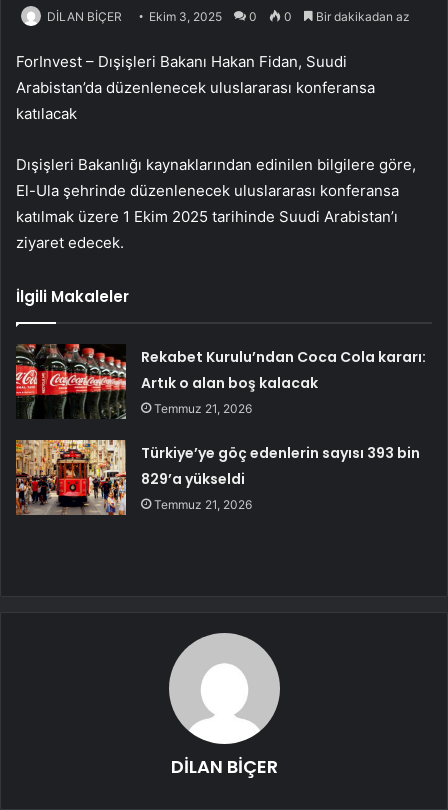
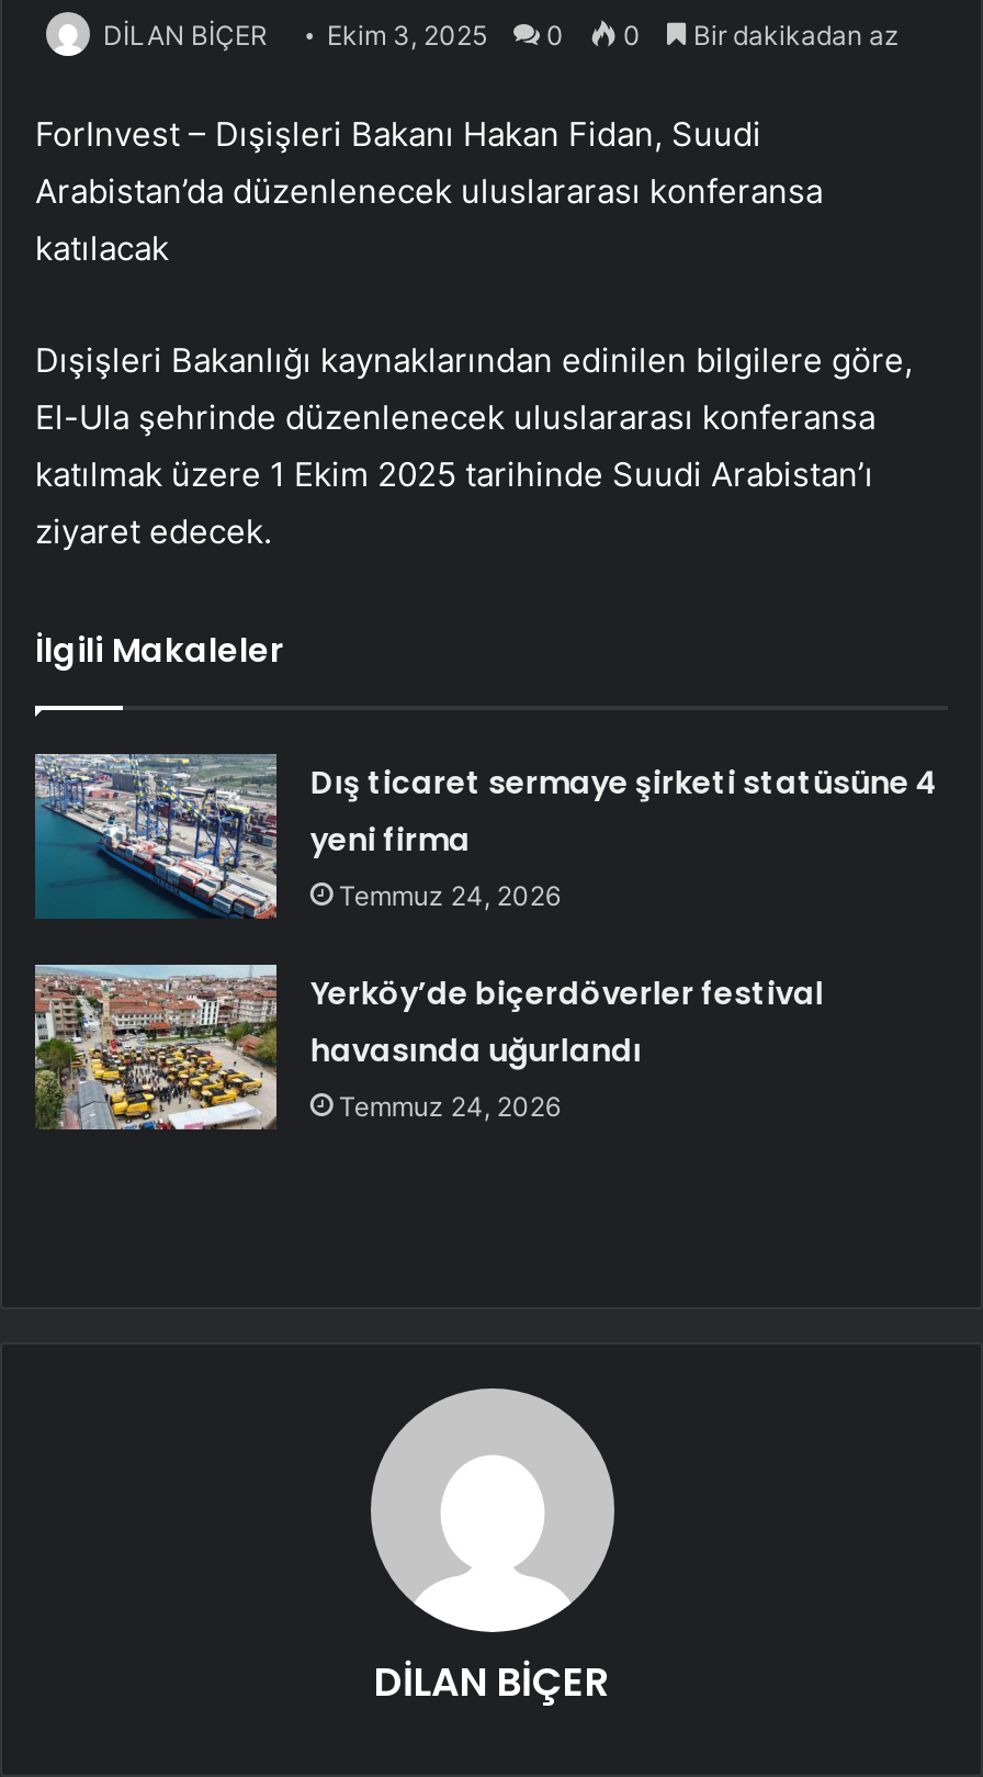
[15,343,426,419] [image] | Rekabet Kurulu’ndan Coca Cola kararı: | Artık o alan boş kalacak | Temmuz 21, 2026 -> [33,752,938,919] [image] | Dış ticaret sermaye şirketi statüsüne 4 | yeni firma | Temmuz 24, 2026
[15,439,420,515] [image] | Türkiye’ye göç edenlerin sayısı 393 bin | 829’a yükseldi | Temmuz 21, 2026 -> [33,963,823,1132] [image] | Yerköy’de biçerdöverler festival | havasında uğurlandı | Temmuz 24, 2026

